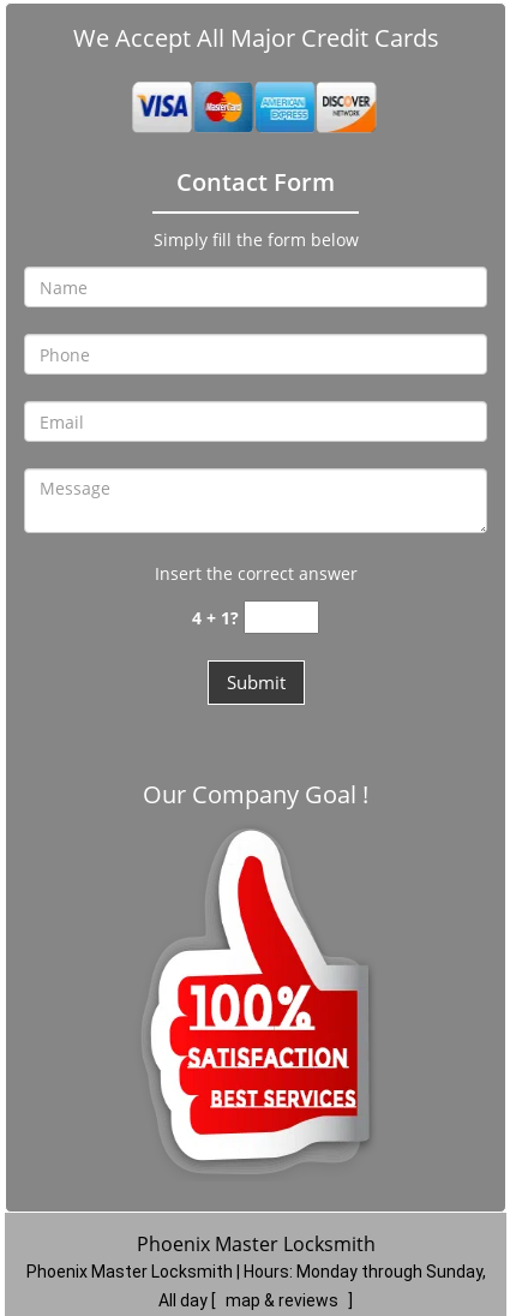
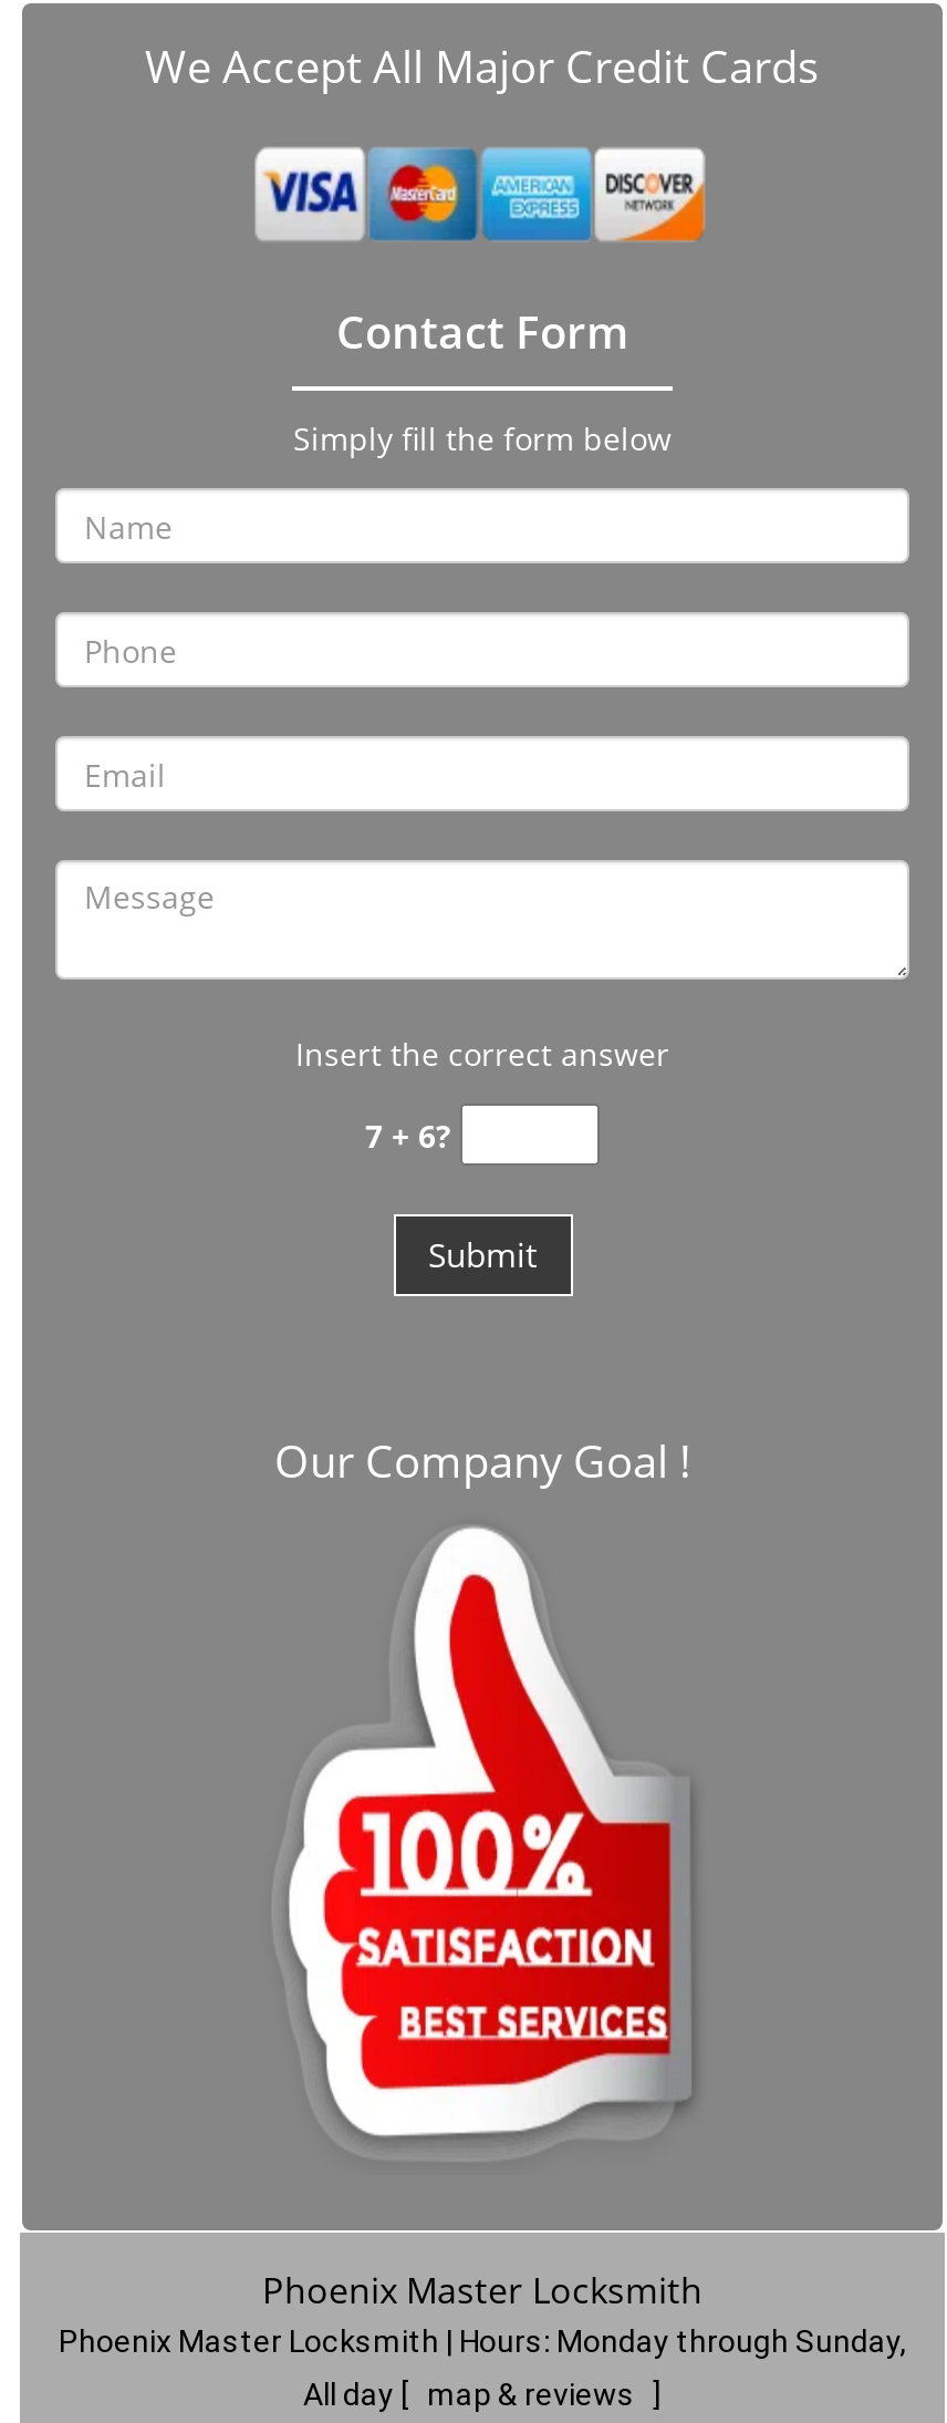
[192,606,239,629] 4 + 1? -> [365,1115,451,1157] 7 + 6?

